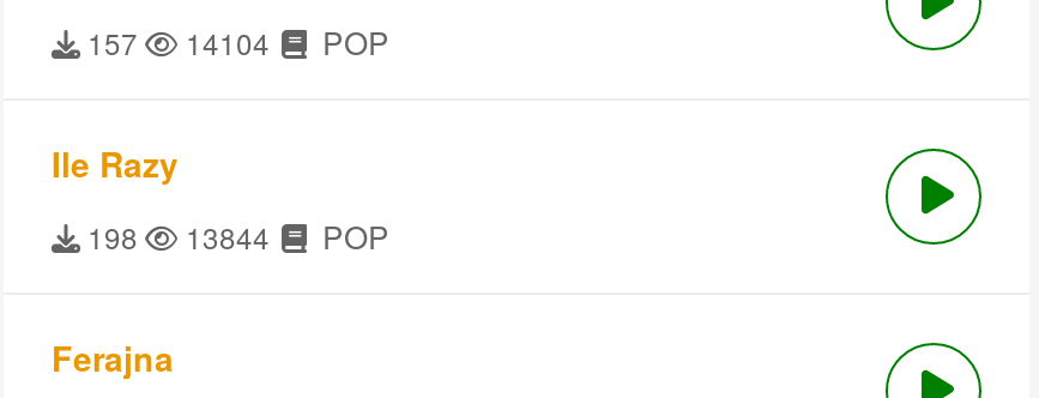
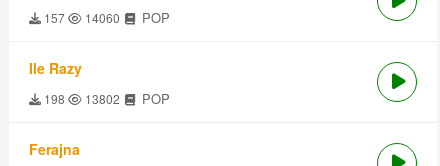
[80,19,389,65] 157 14104 POP -> [41,8,170,27] 157 14060 POP
[80,213,389,259] 198 13844 POP -> [41,89,170,108] 198 13802 POP

